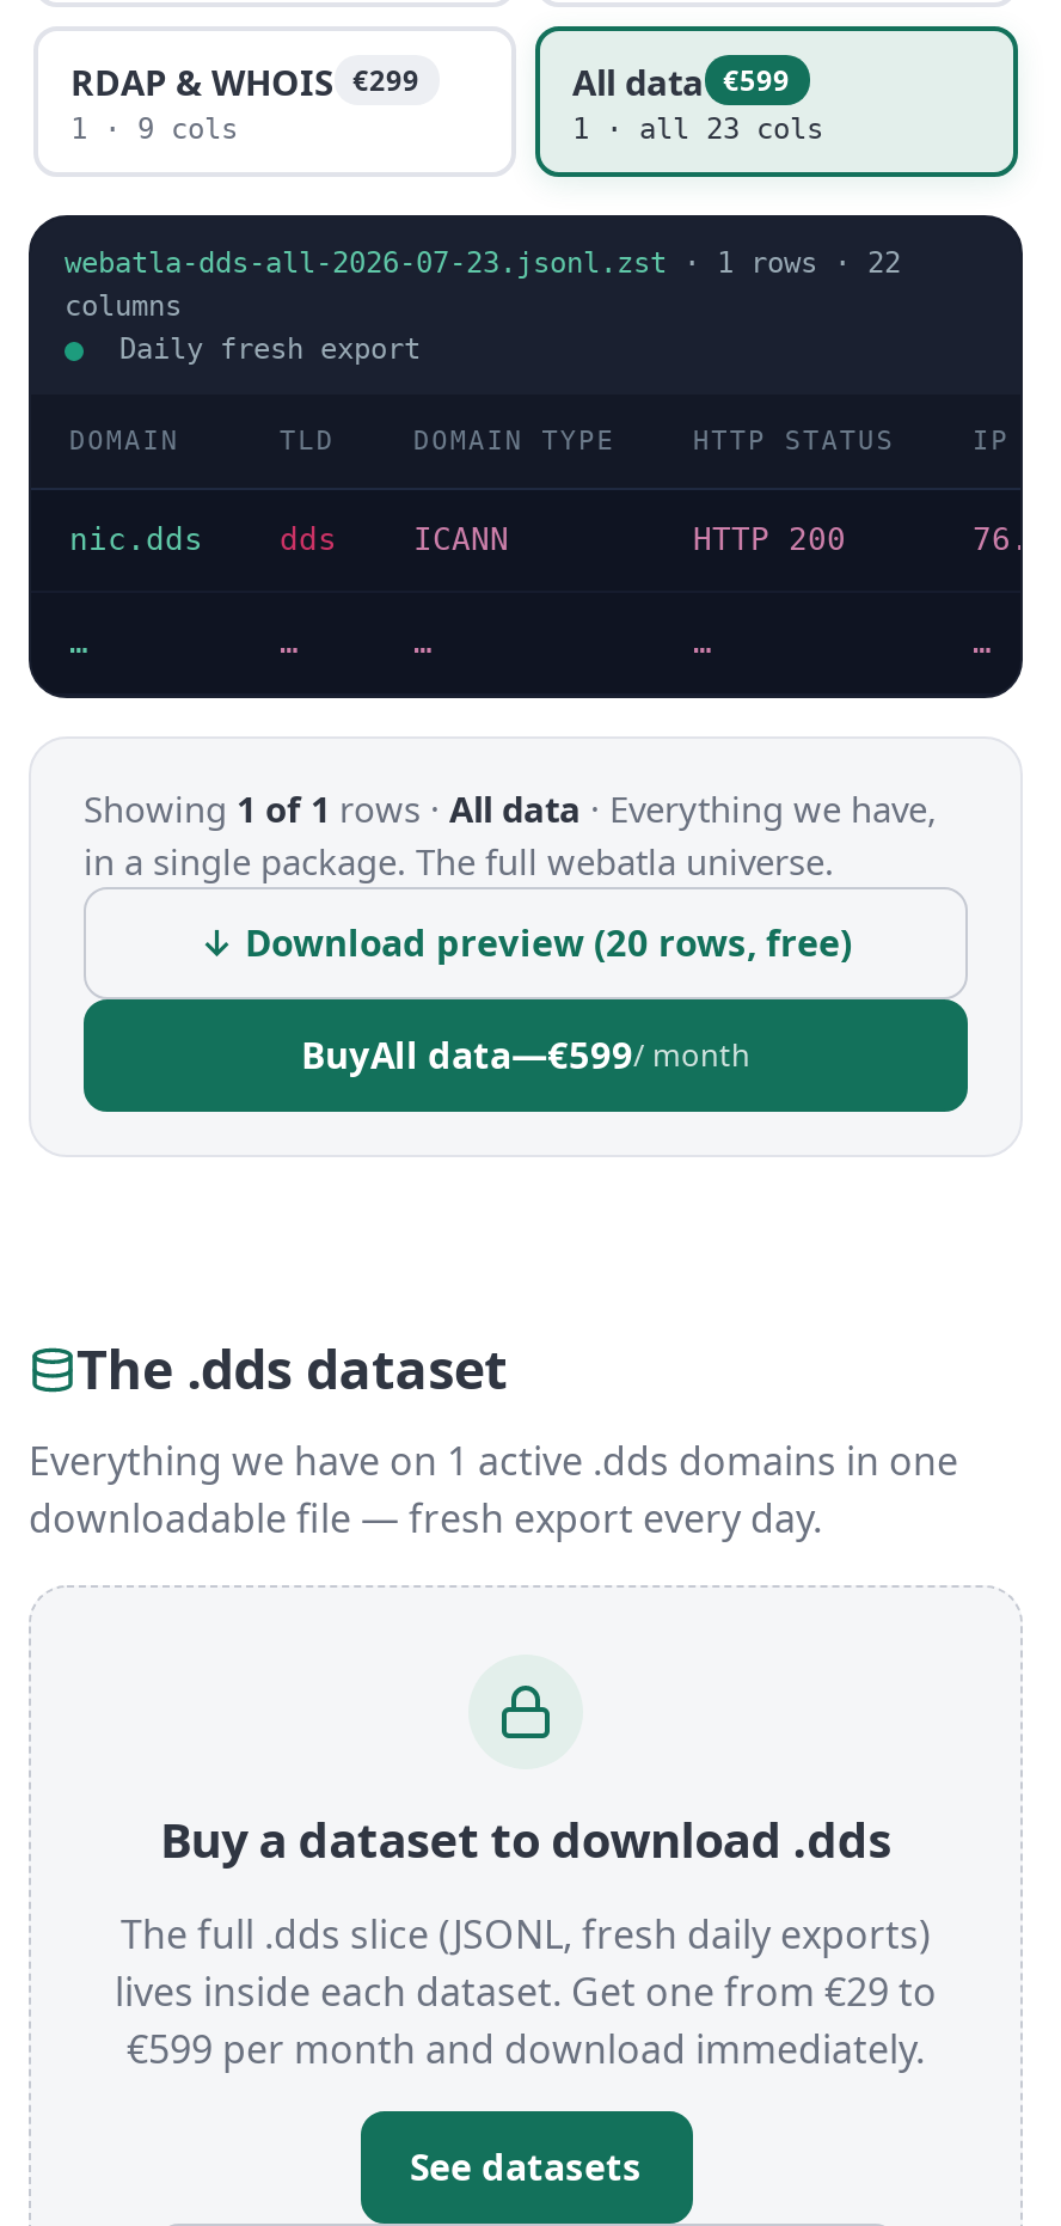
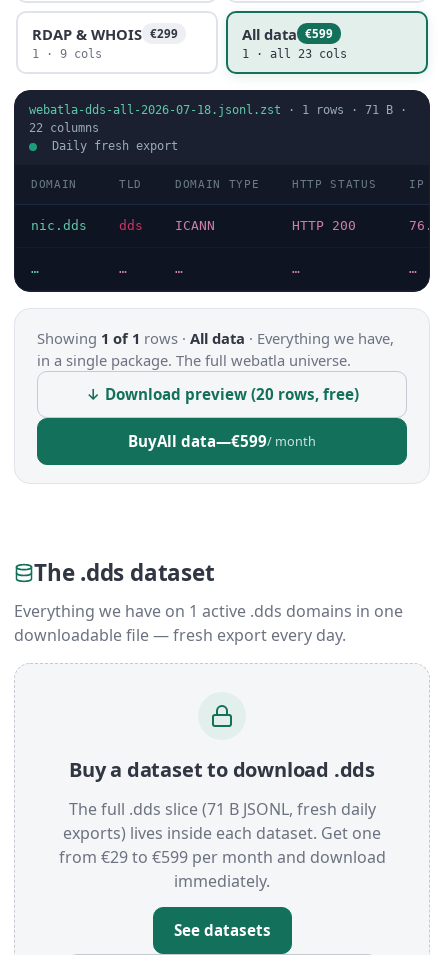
[65,246,901,323] webatla-dds-all-2026-07-23.jsonl.zst · 1 rows · 22 | columns -> [29,103,407,135] webatla-dds-all-2026-07-18.jsonl.zst · 1 rows · 71 B · | 22 columns
[115,1909,937,2076] The full .dds slice (JSONL, fresh daily exports) | lives inside each dataset. Get one from €29 to | €599 per month and download immediately. -> [58,798,385,892] The full .dds slice (71 B JSONL, fresh daily | exports) lives inside each dataset. Get one | from €29 to €599 per month and download | immediately.

